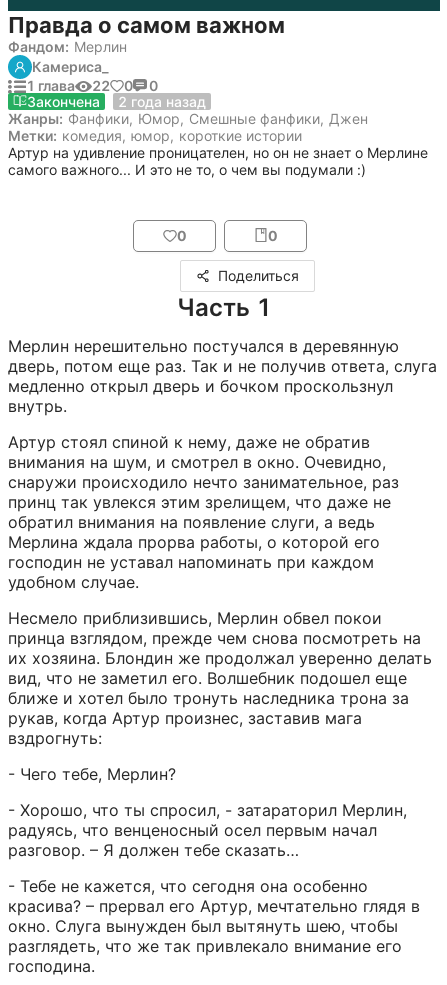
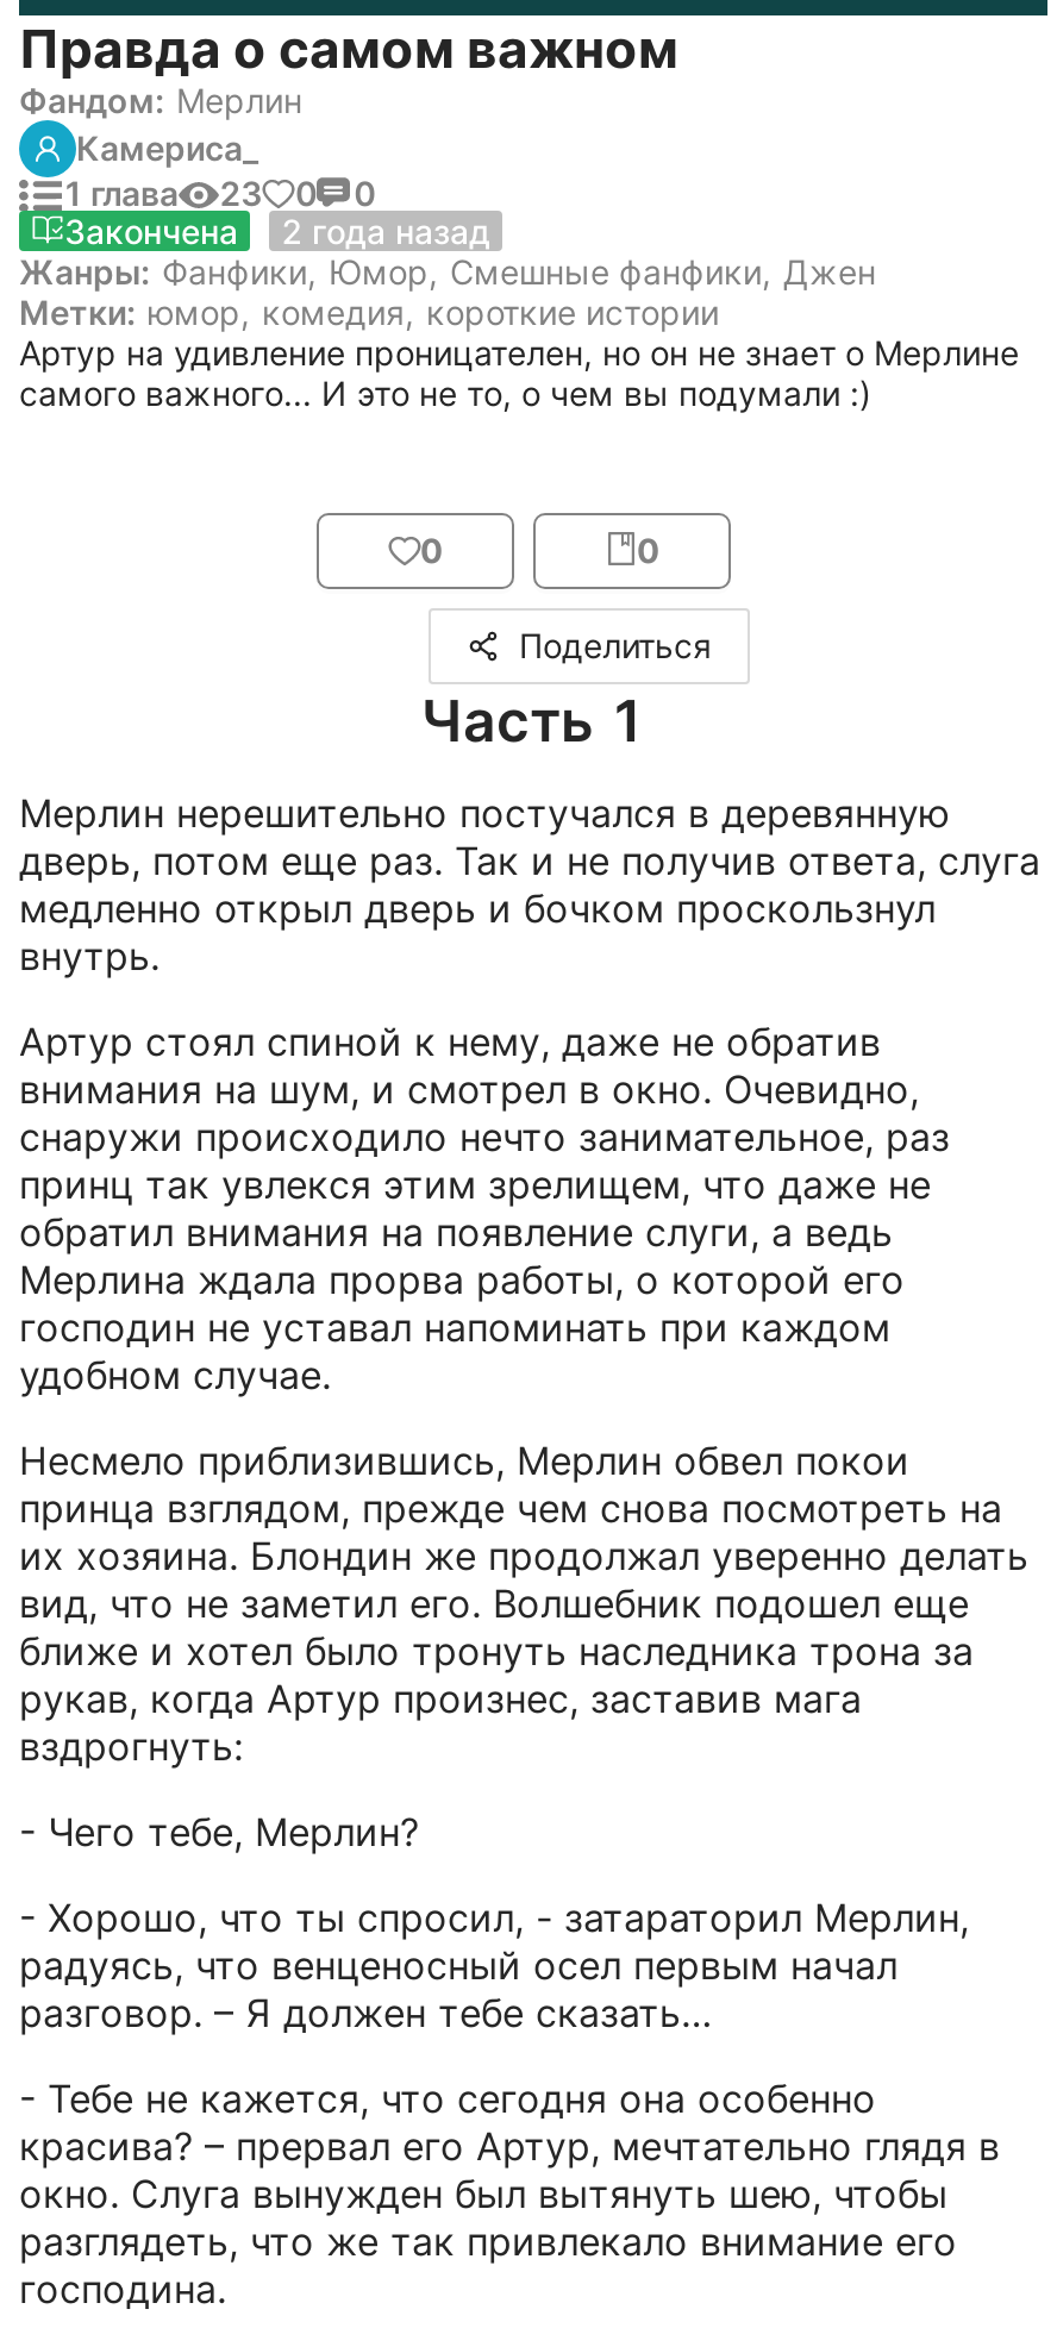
[26,77,158,94] 1 глава 22 0 0 -> [62,173,375,213] 1 глава 23 0 0
[8,127,302,144] Метки: комедия, юмор, короткие истории -> [19,292,719,332] Метки: юмор, комедия, короткие истории

